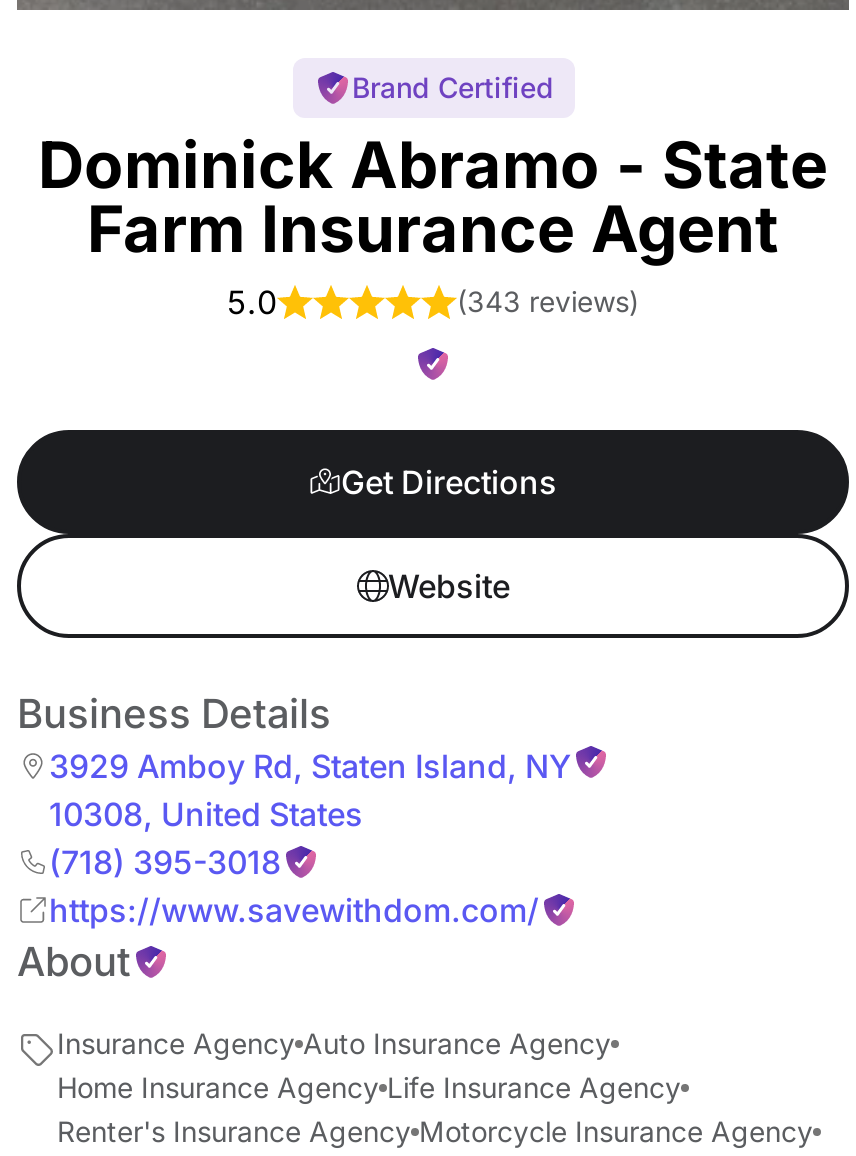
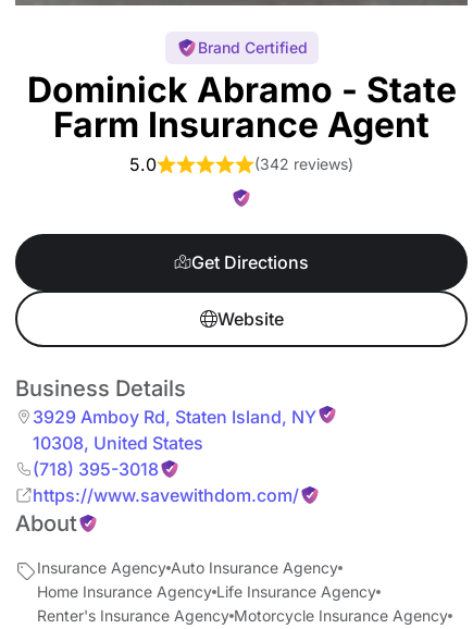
[457,284,639,318] (343 reviews) -> [254,155,353,173] (342 reviews)

